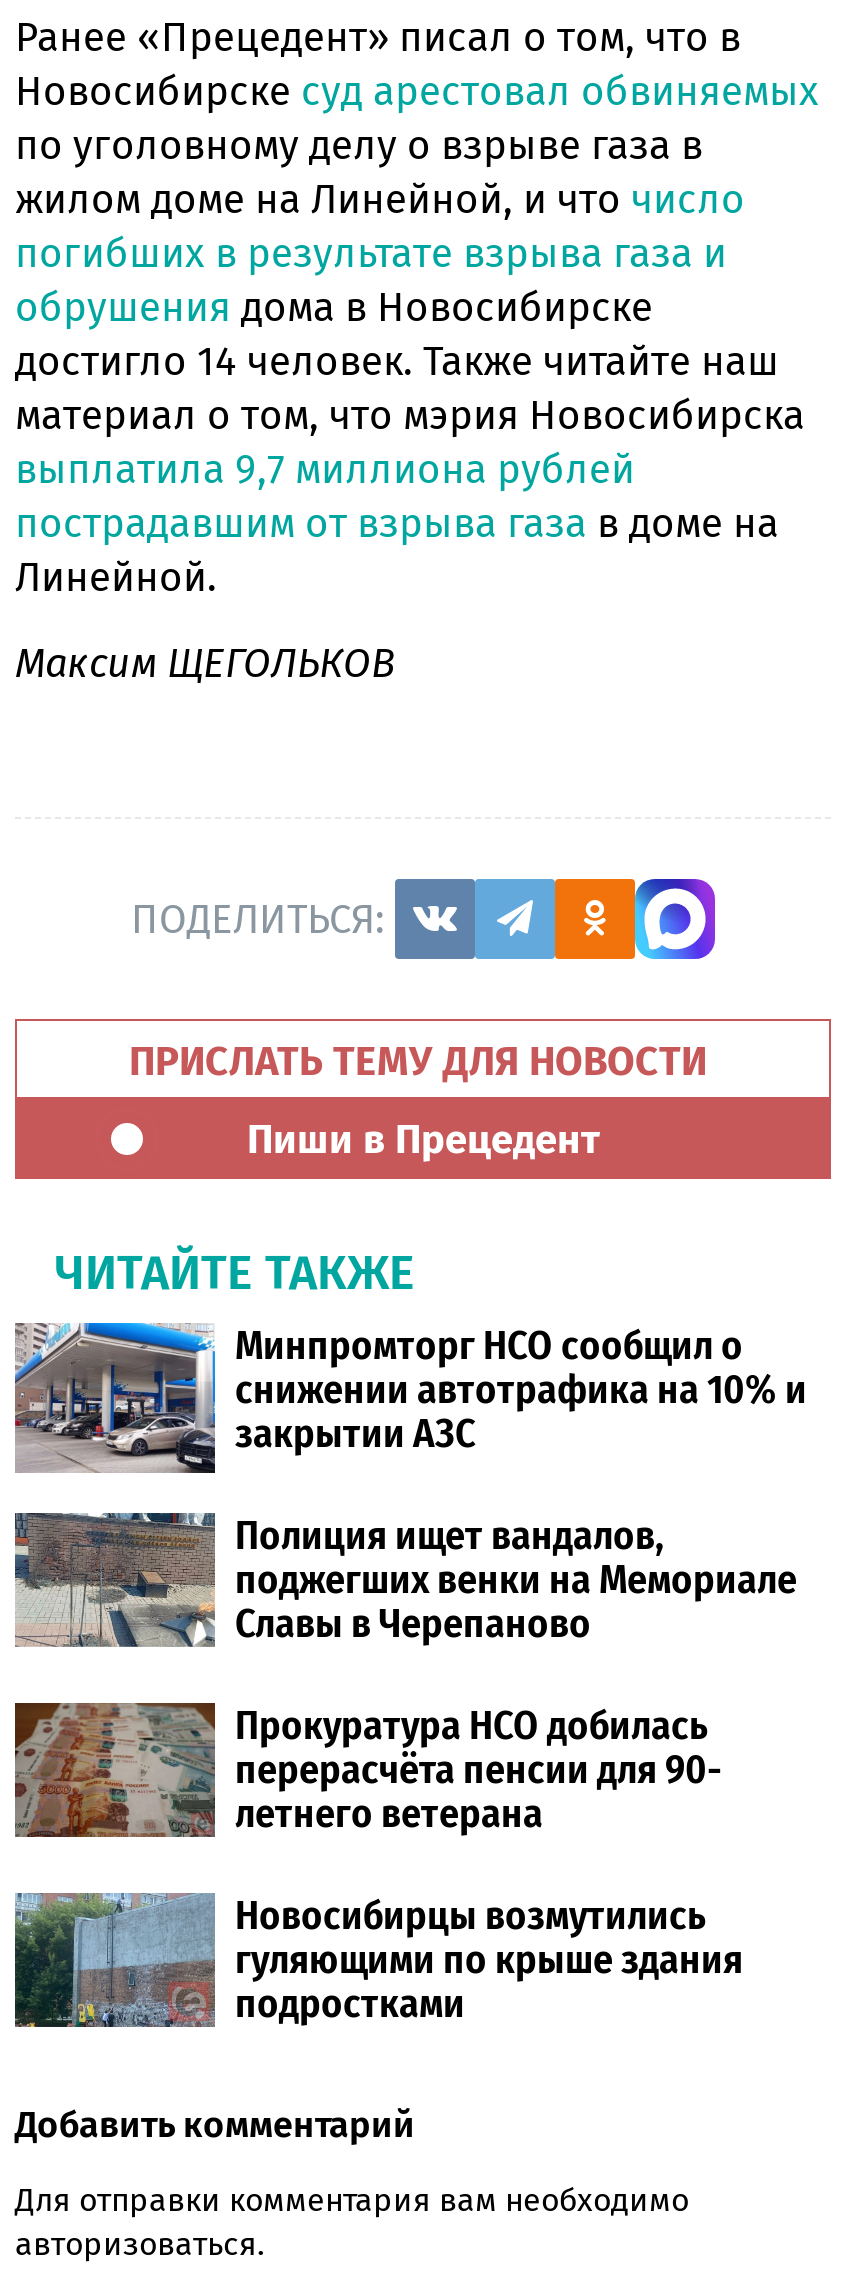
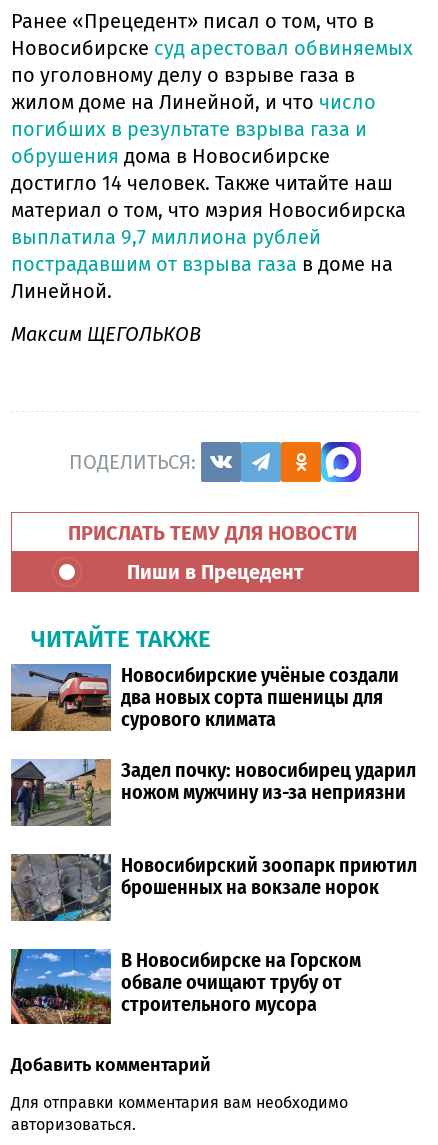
[13,1321,807,1475] [image] | Минпромторг НСО сообщил о | снижении автотрафика на 10% и | закрытии АЗС -> [10,663,399,739] [image] | Новосибирские учёные создали | два новых сорта пшеницы для | сурового климата
[13,1511,797,1647] [image] | Полиция ищет вандалов, | поджегших венки на Мемориале | Славы в Черепаново -> [10,758,416,826] [image] | Задел почку: новосибирец ударил | ножом мужчину из-за неприязни
[13,1701,721,1839] [image] | Прокуратура НСО добилась | перерасчёта пенсии для 90- | летнего ветерана -> [10,853,417,922] [image] | Новосибирский зоопарк приютил | брошенных на вокзале норок
[13,1891,743,2043] [image] | Новосибирцы возмутились | гуляющими по крыше здания | подростками -> [10,948,361,1025] [image] | В Новосибирске на Горском | обвале очищают трубу от | строительного мусора

